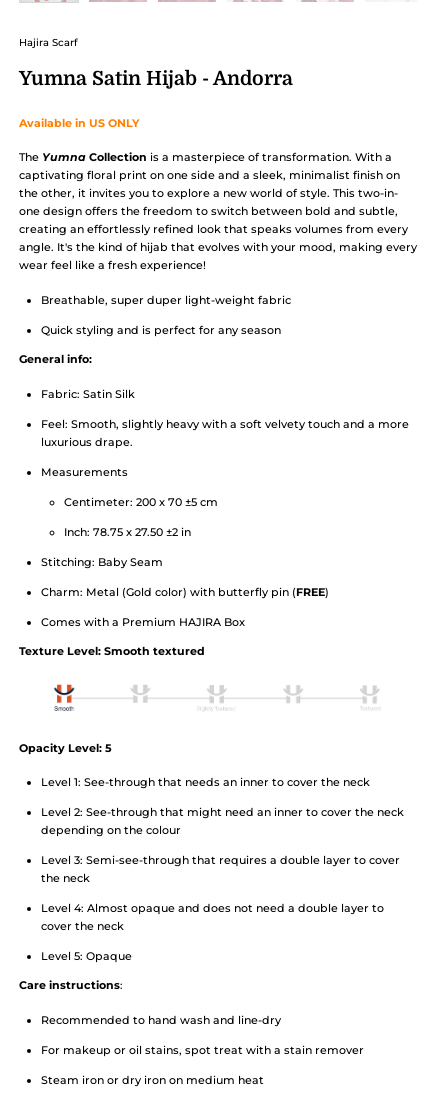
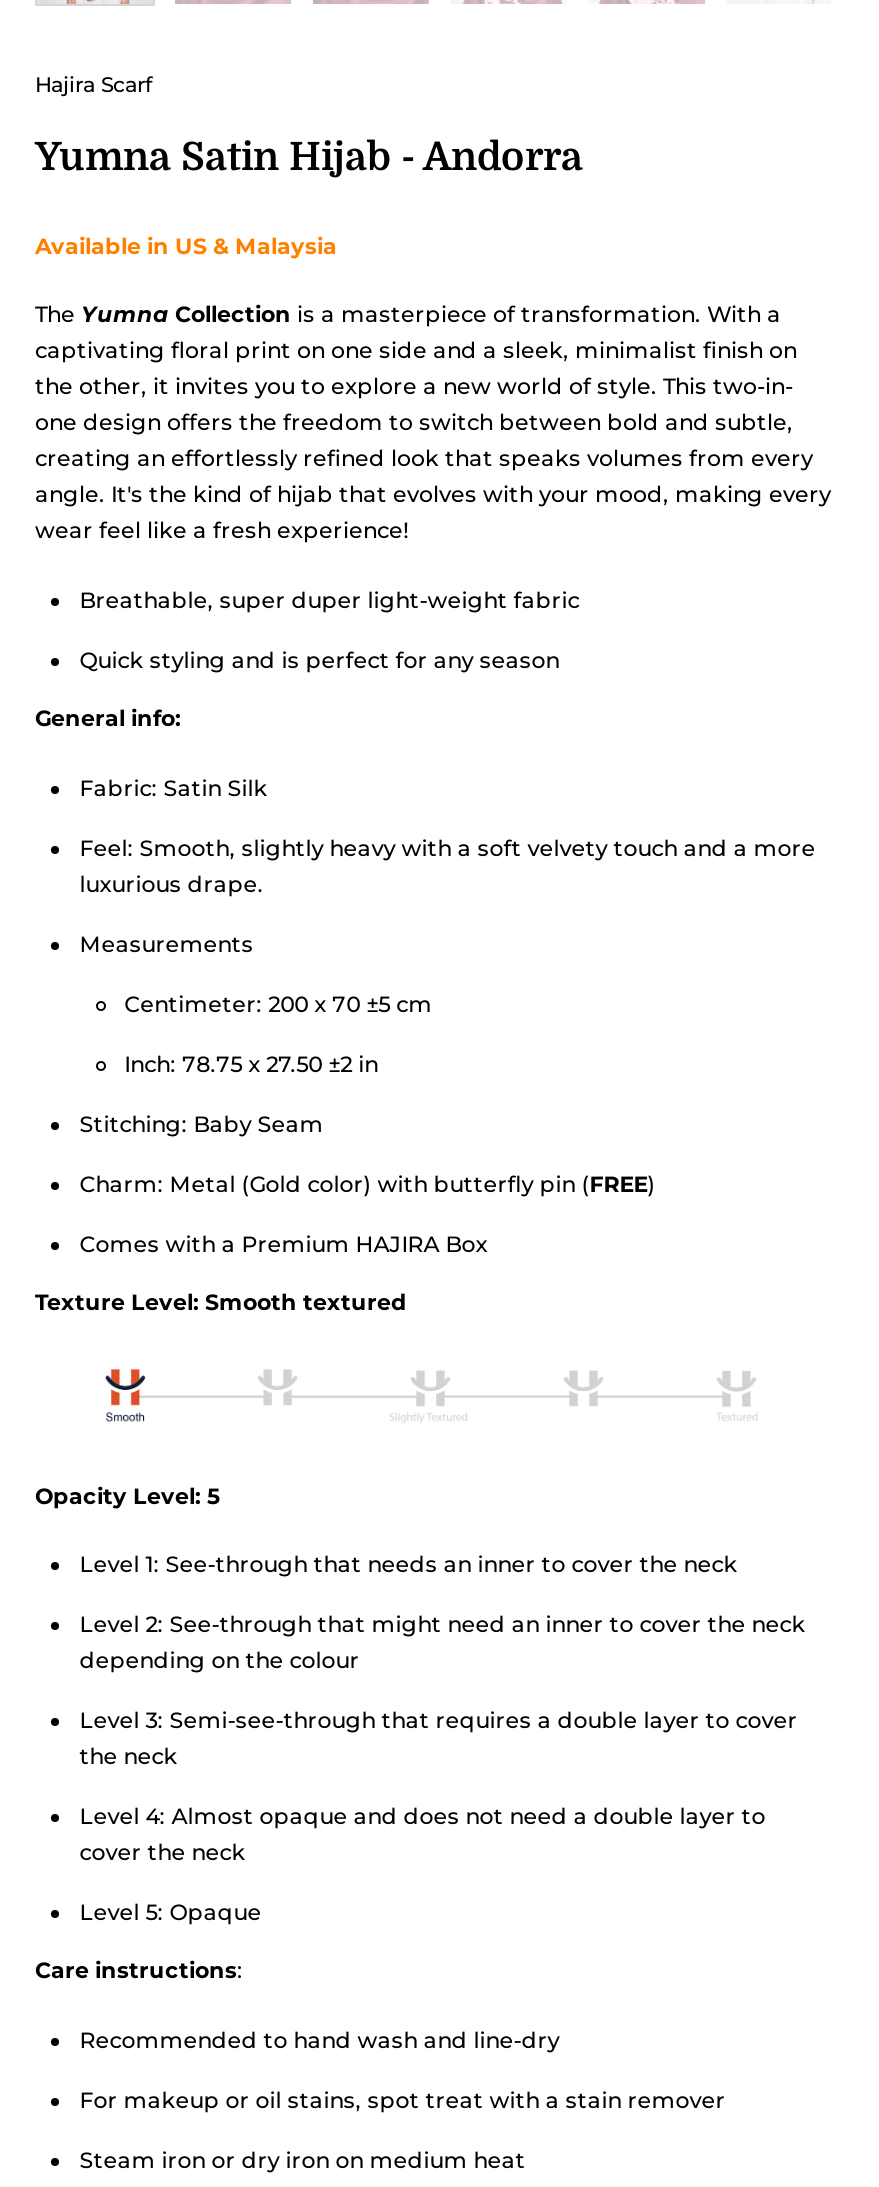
[19,115,139,129] Available in US ONLY -> [35,231,343,259] Available in US & Malaysia

